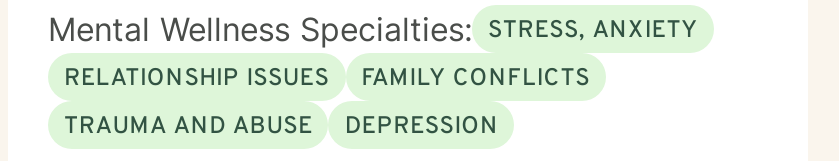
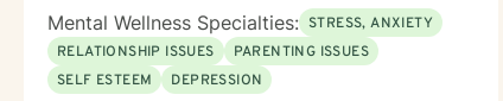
[361,63,590,95] FAMILY CONFLICTS -> [233,43,369,62] PARENTING ISSUES
[64,111,313,143] TRAUMA AND ABUSE -> [57,71,152,90] SELF ESTEEM

